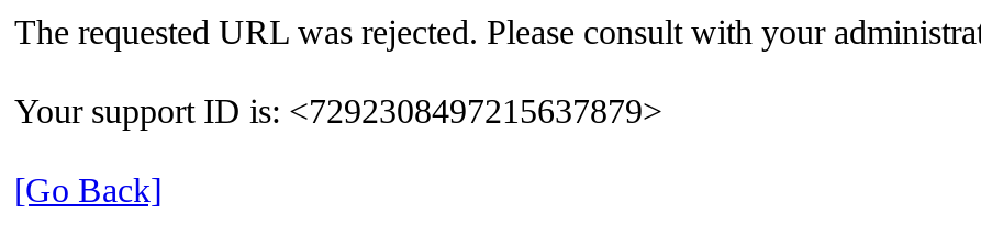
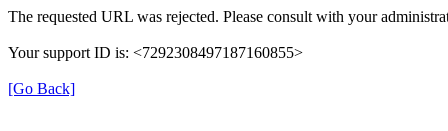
[14,92,662,130] Your support ID is: <7292308497215637879> -> [8,44,303,61] Your support ID is: <7292308497187160855>

